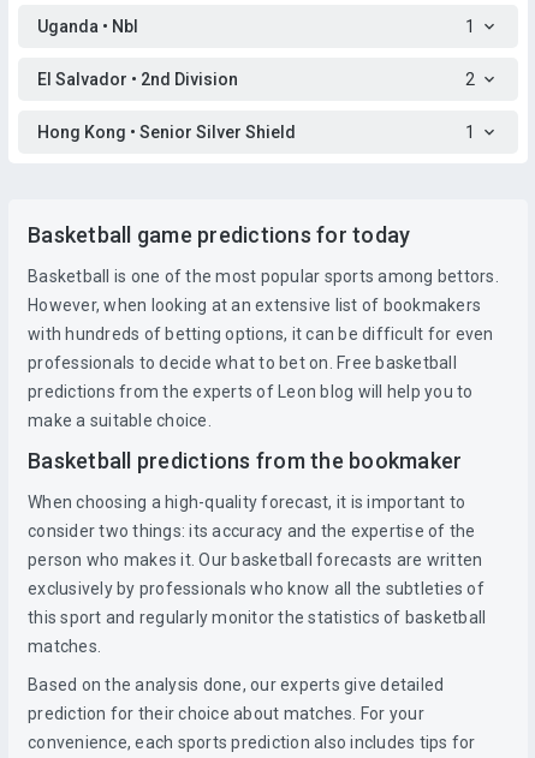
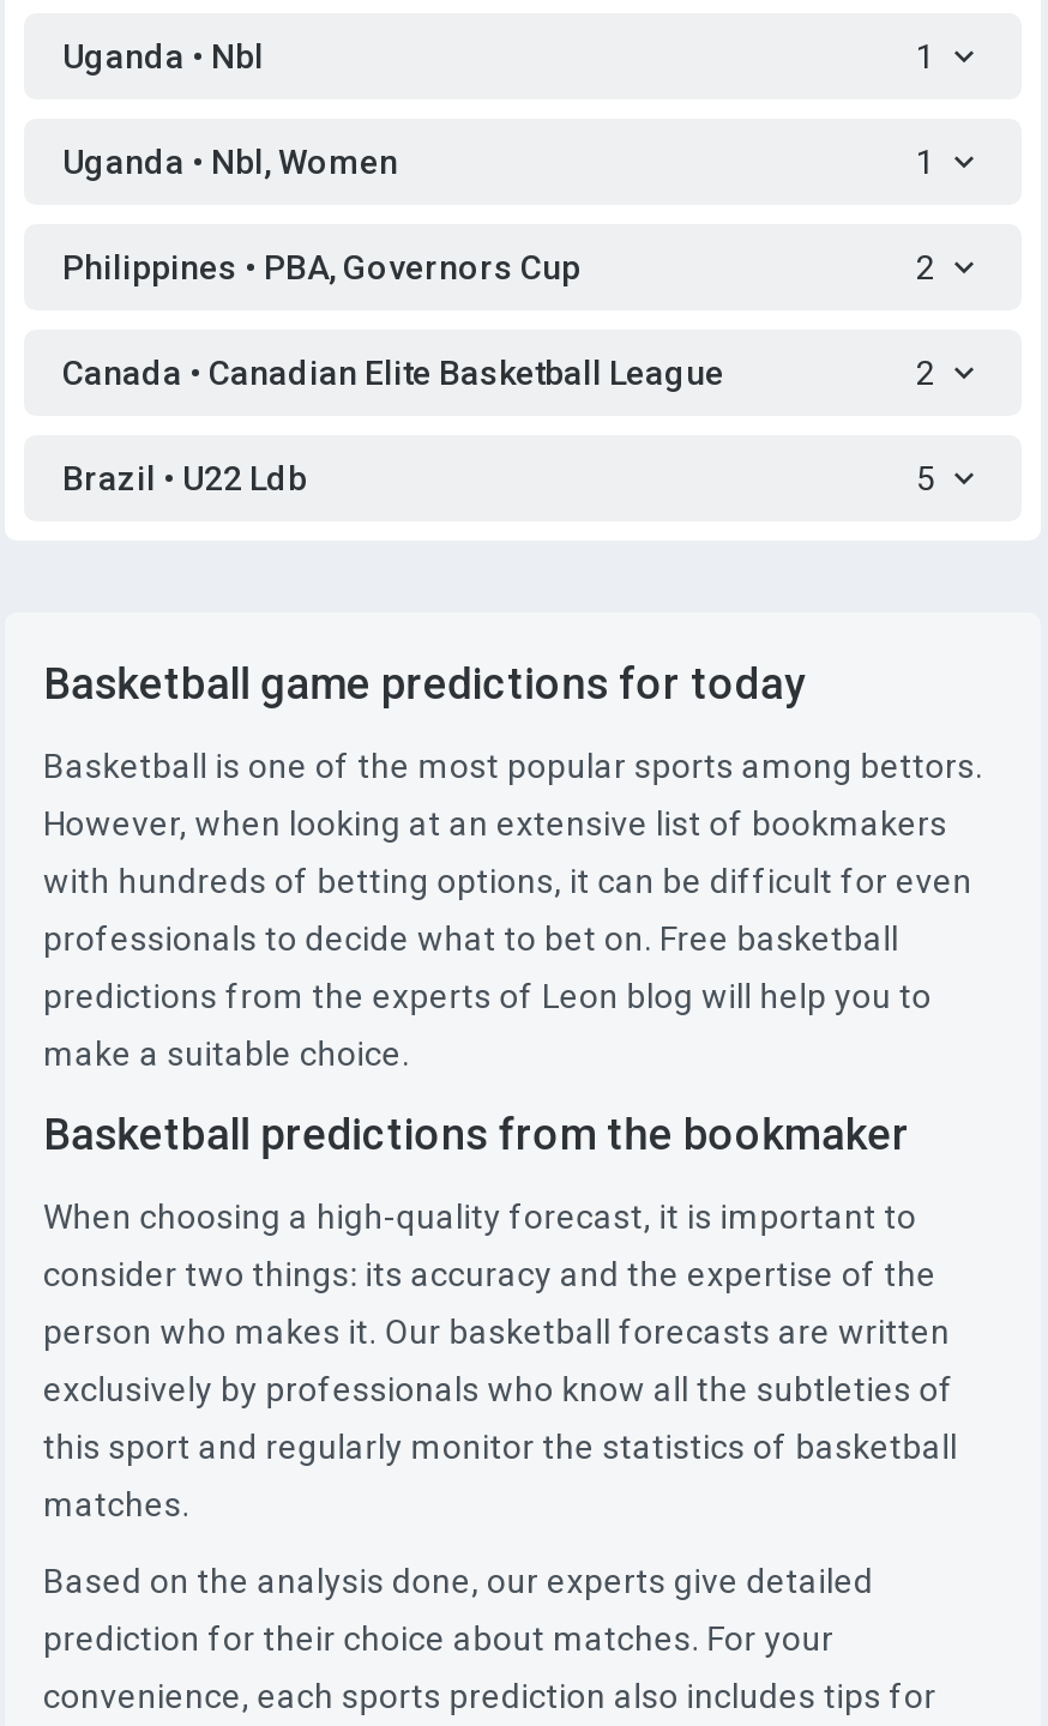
[37,70,238,89] El Salvador • 2nd Division -> [62,143,935,286] Uganda • Nbl, Women | 1 | Philippines • PBA, Governors Cup
[37,123,475,142] Hong Kong • Senior Silver Shield | 1 -> [62,354,935,497] Canada • Canadian Elite Basketball League | 2 | Brazil • U22 Ldb | 5

